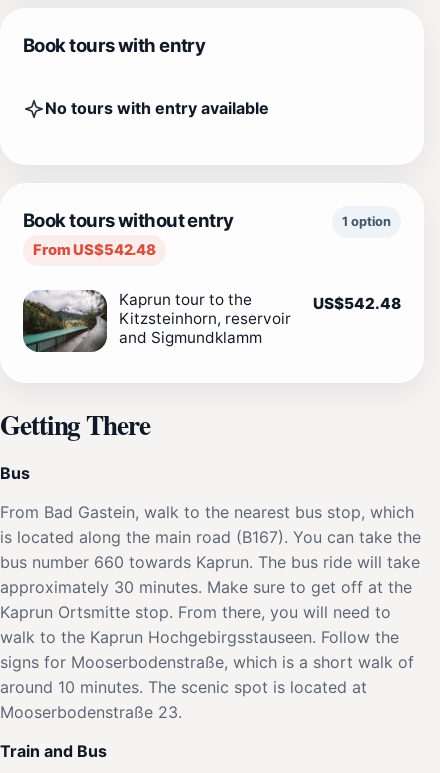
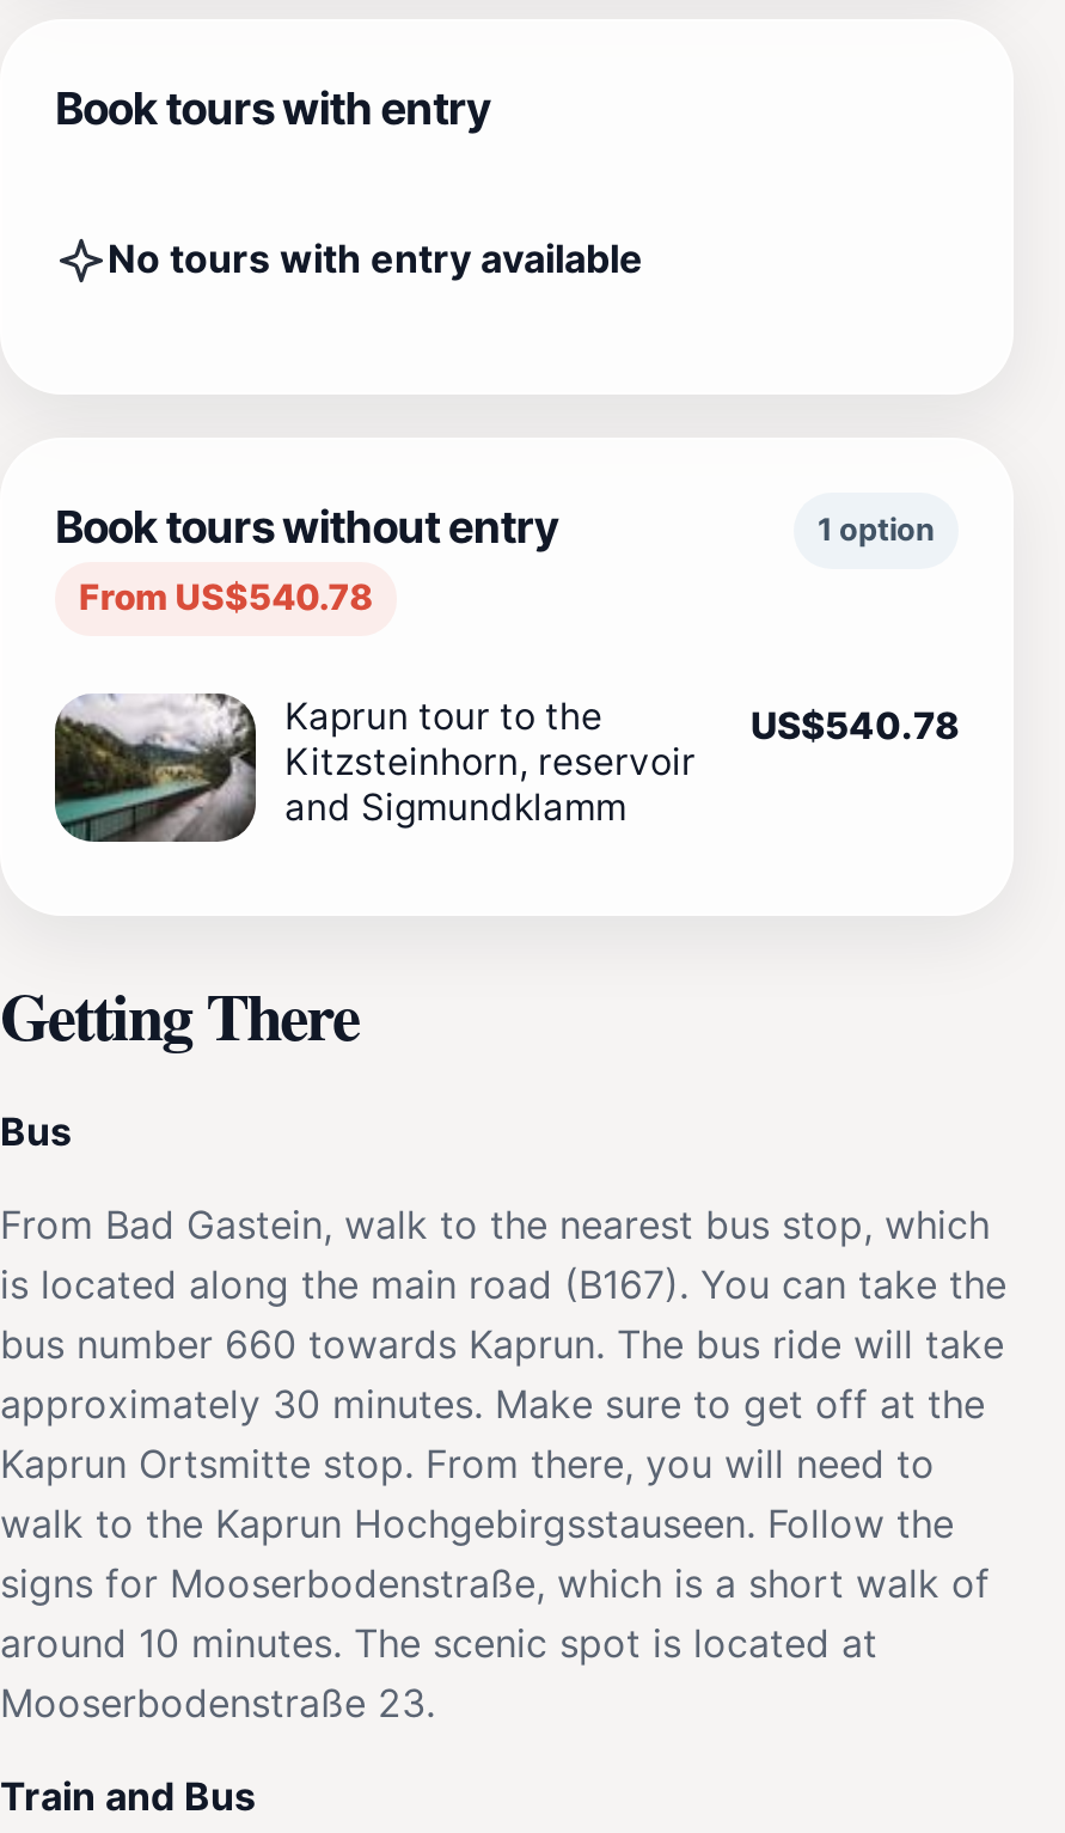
[33,241,156,259] From US$542.48 -> [79,576,373,619] From US$540.78
[313,294,401,313] US$542.48 -> [751,703,959,748] US$540.78

